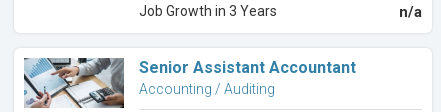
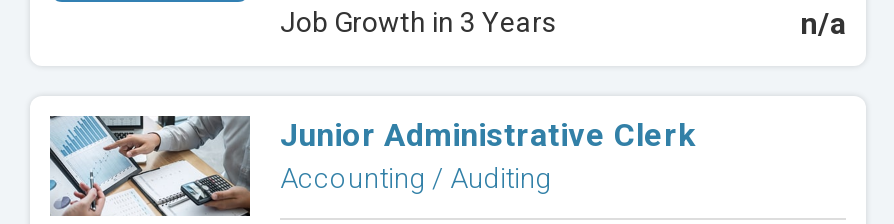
[139,58,356,77] Senior Assistant Accountant -> [280,116,696,154] Junior Administrative Clerk

